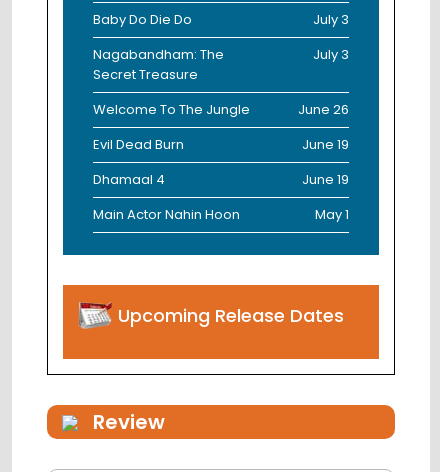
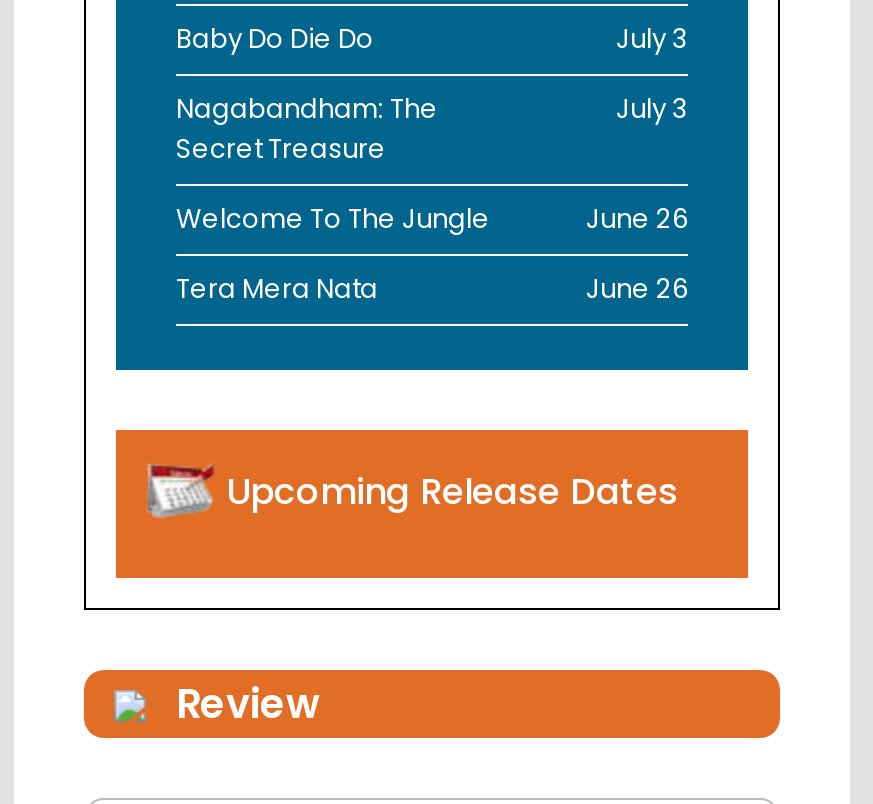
[93,134,349,223] Evil Dead Burn | June 19 | Dhamaal 4 | June 19 | Main Actor Nahin Hoon | May 1 -> [176,269,688,307] Tera Mera Nata | June 26

